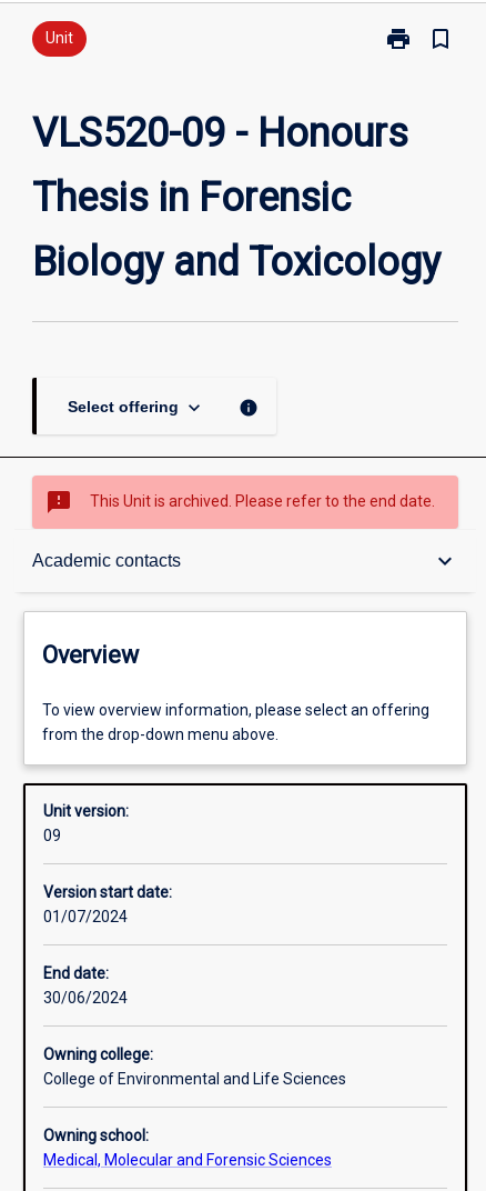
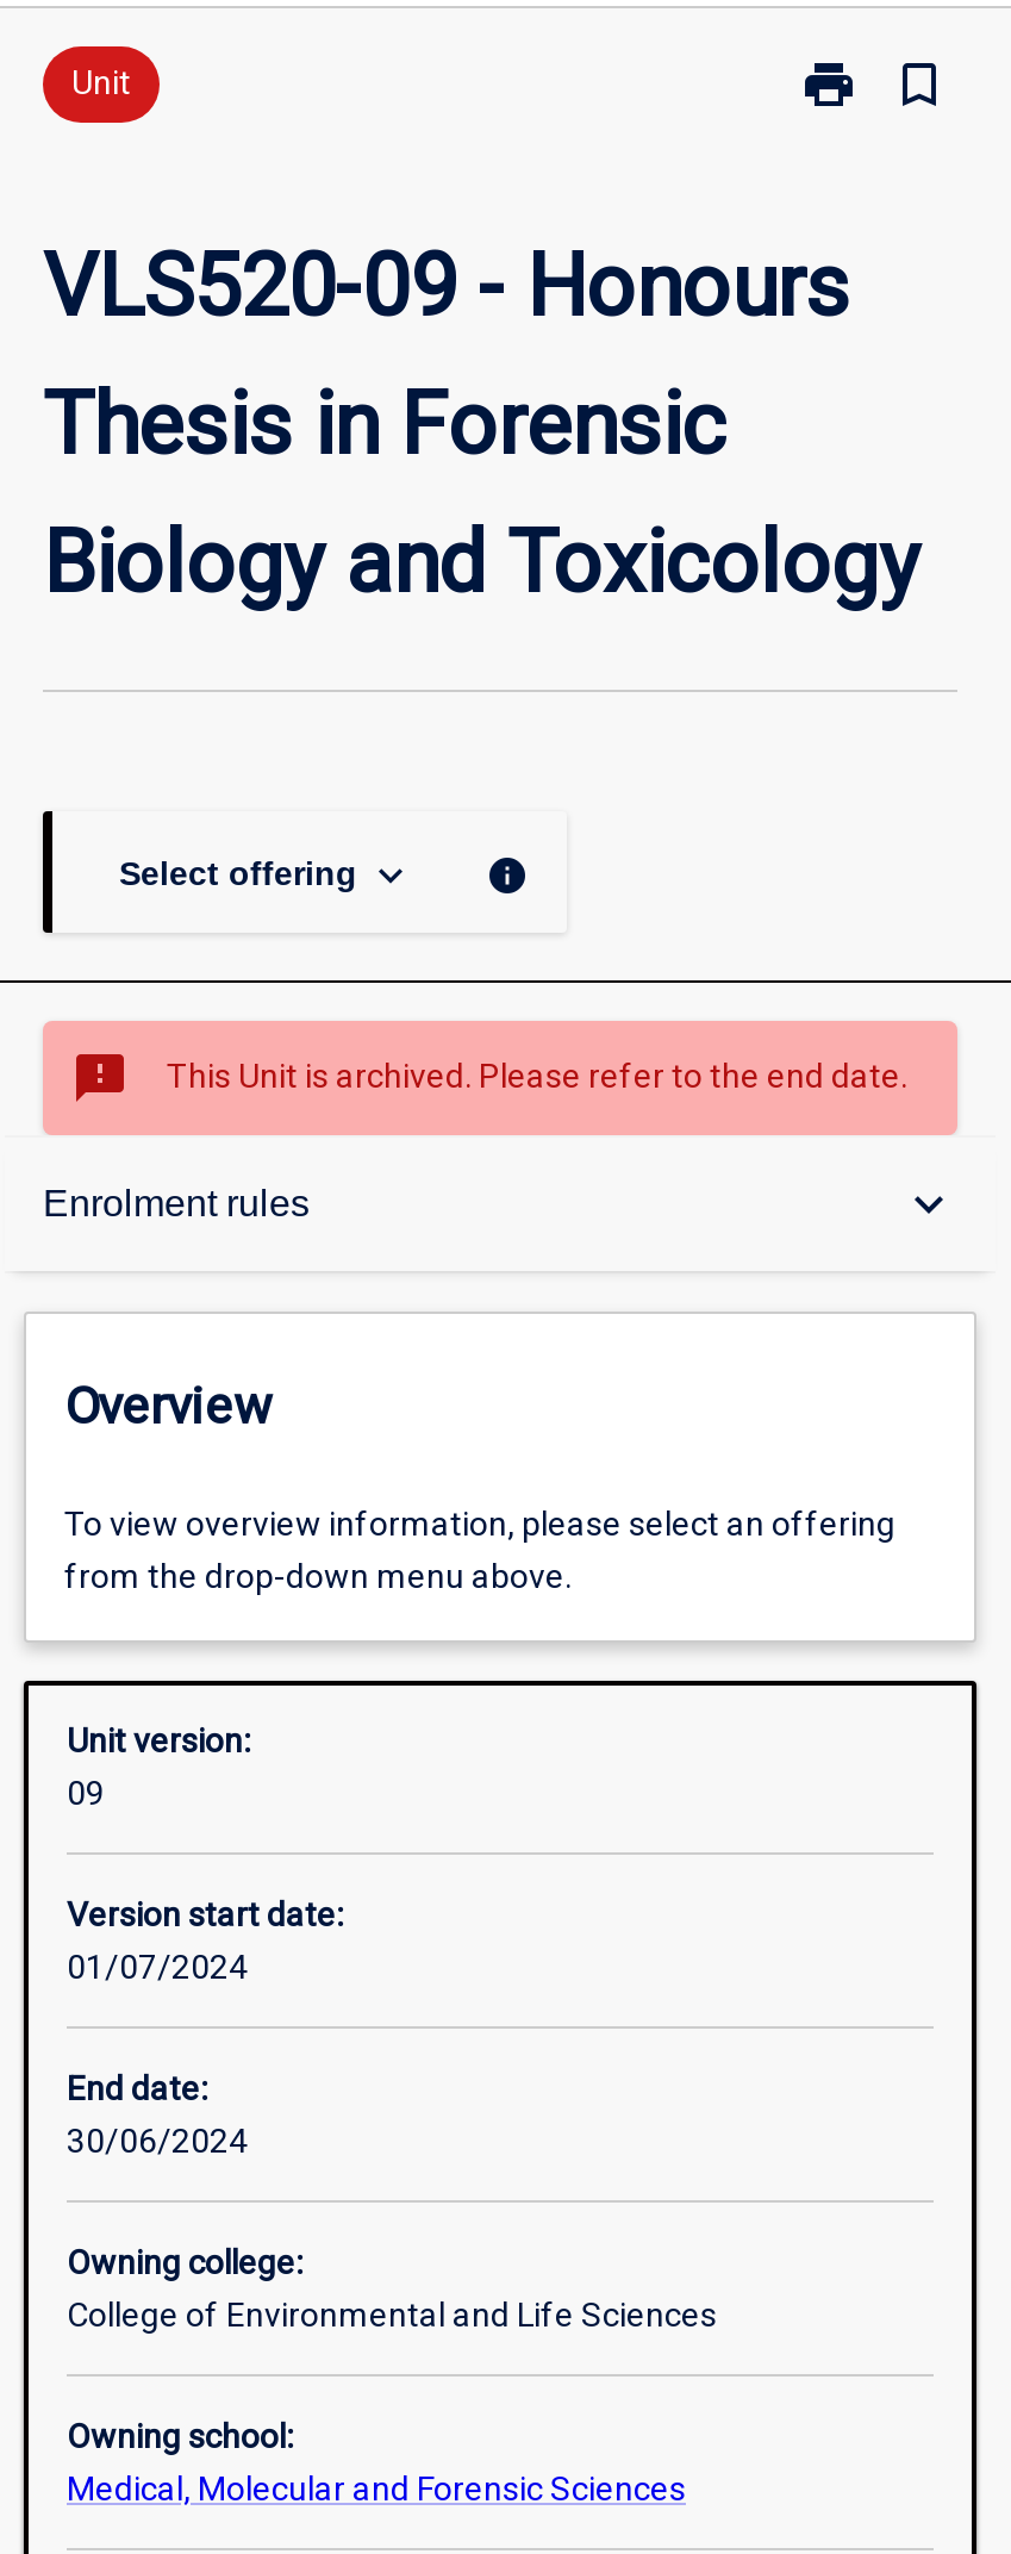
[32,551,181,570] Academic contacts -> [43,1183,310,1223] Enrolment rules

